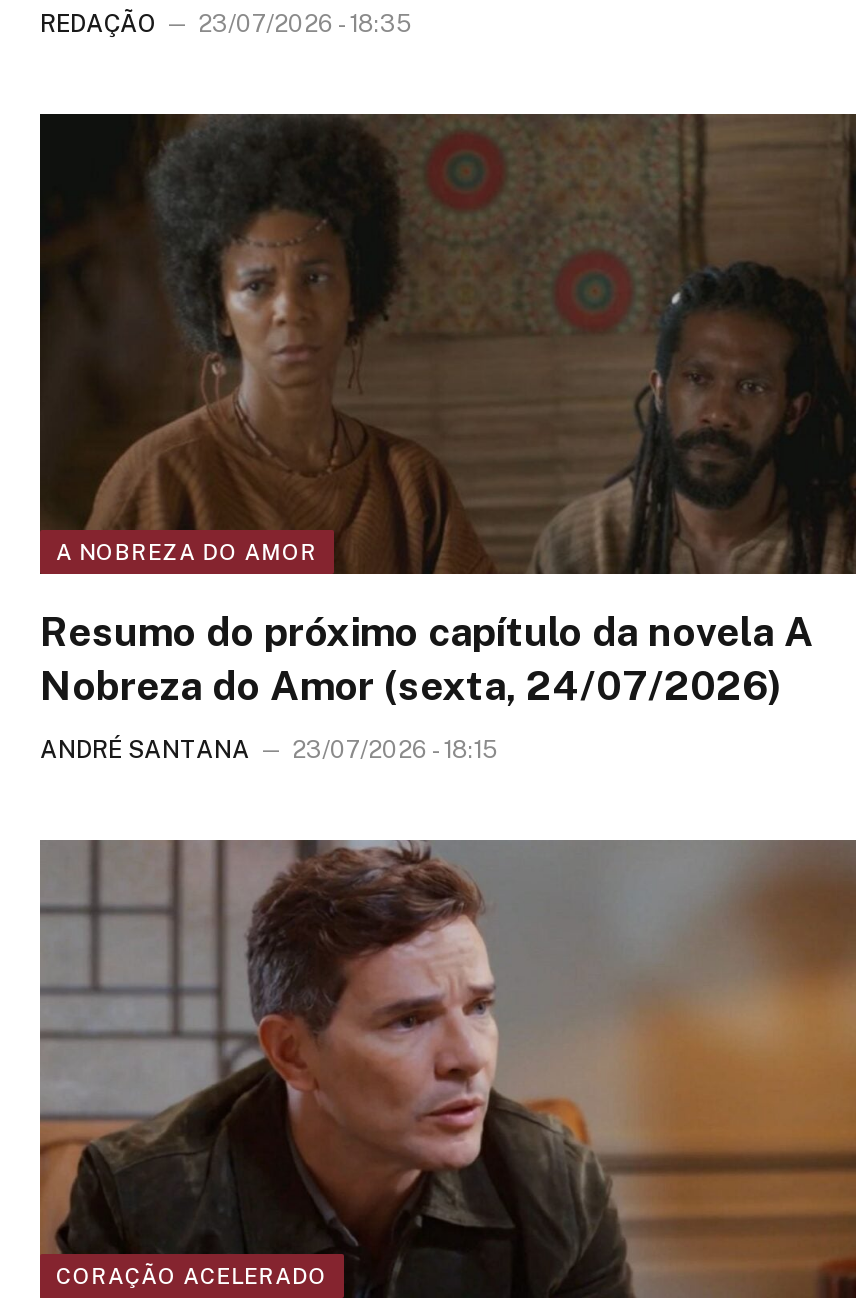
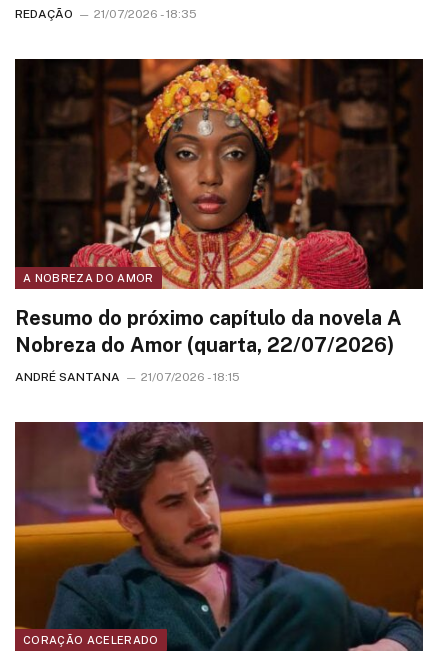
[40,10,412,38] REDAÇÃO 23/07/2026 - 18:35 -> [15,7,197,21] REDAÇÃO 21/07/2026 - 18:35
[58,112,854,576] [image] -> [24,58,422,290] [image]
[40,661,782,709] Nobreza do Amor (sexta, 24/07/2026) -> [15,332,394,356] Nobreza do Amor (quarta, 22/07/2026)
[40,735,498,763] ANDRÉ SANTANA 23/07/2026 - 18:15 -> [15,369,240,383] ANDRÉ SANTANA 21/07/2026 - 18:15
[38,838,856,1300] [image] -> [14,421,423,652] [image]

